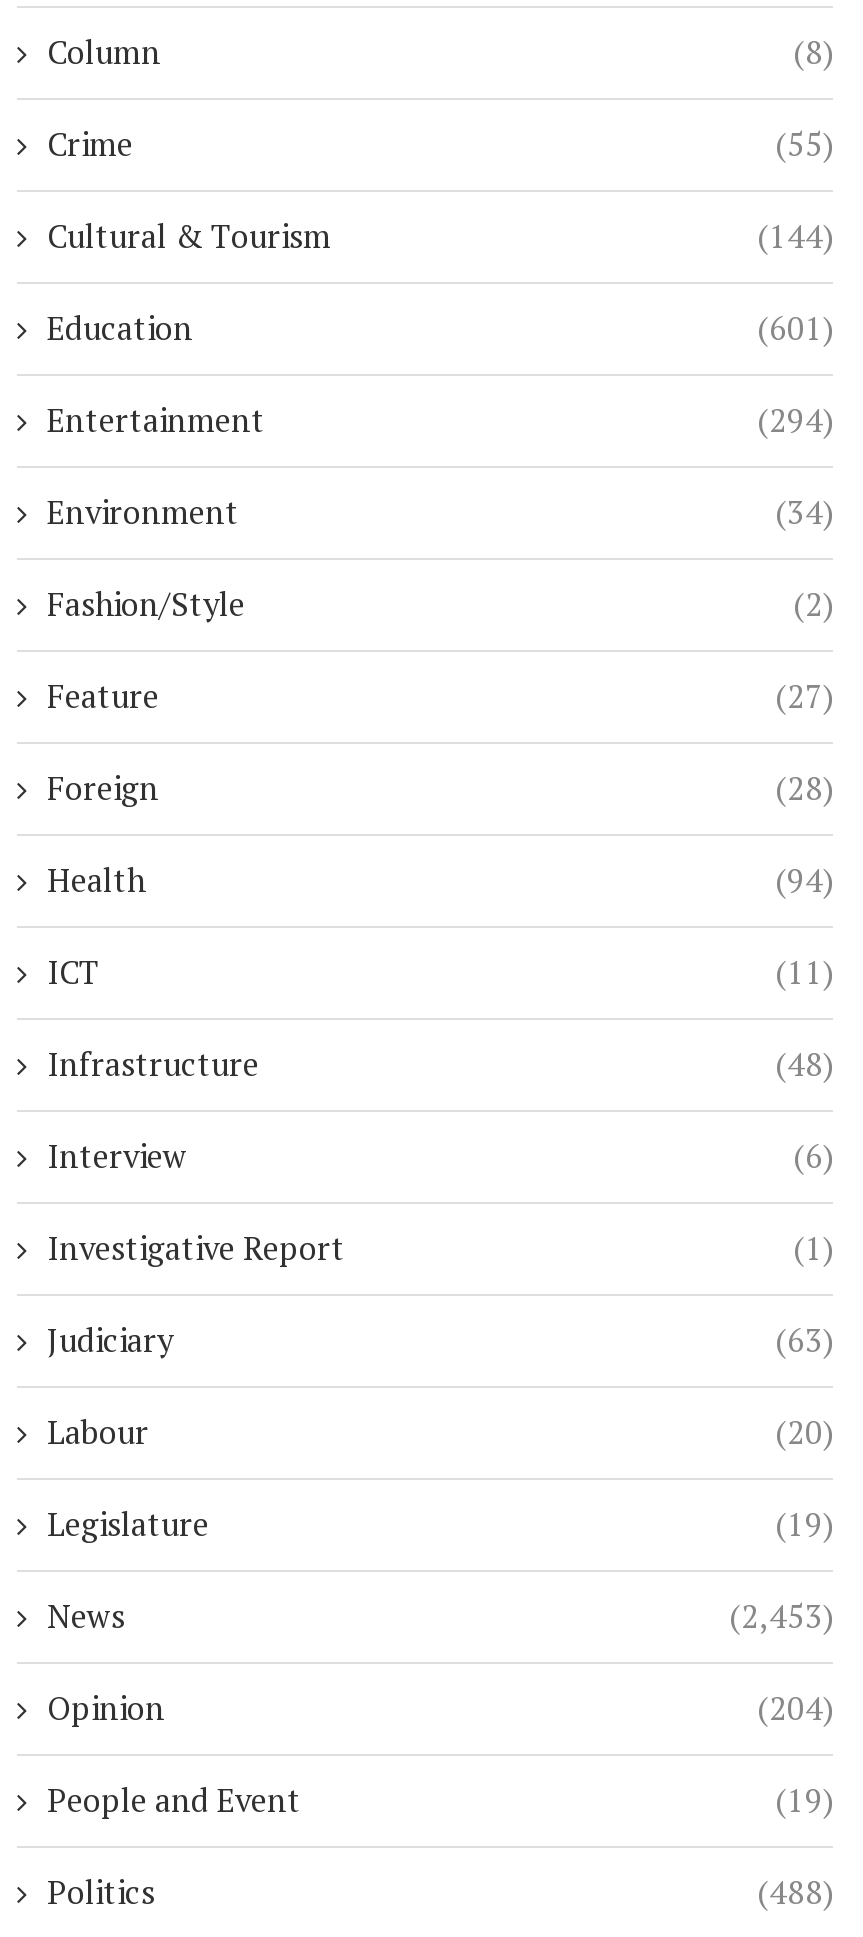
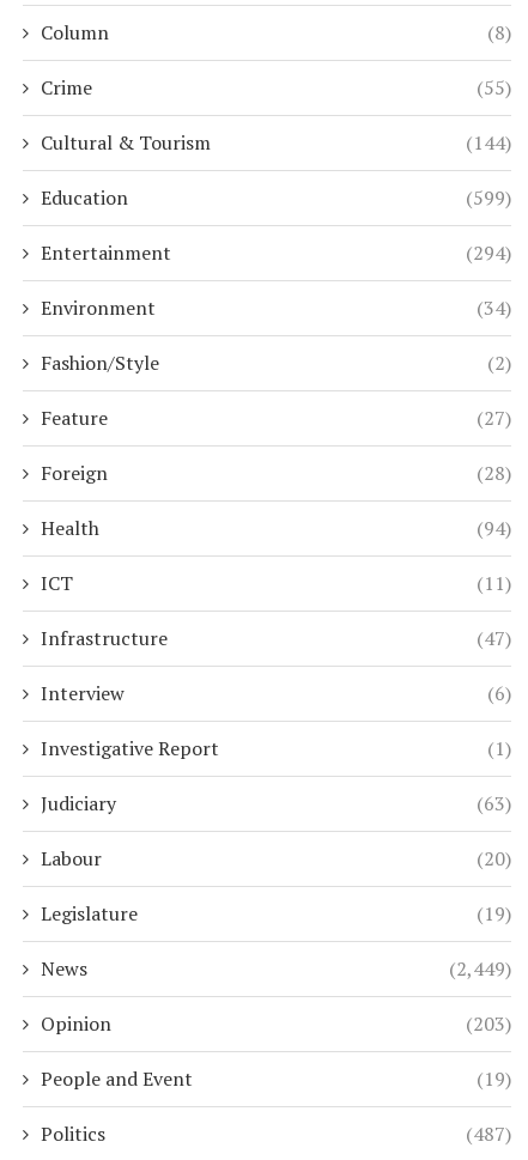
[757,305,833,349] (601) -> [466,184,511,210] (599)
[775,1041,833,1085] (48) -> [477,624,511,651] (47)
[729,1593,833,1637] (2,453) -> [449,955,511,981] (2,449)
[757,1685,833,1729] (204) -> [466,1010,511,1036] (203)
[757,1869,833,1913] (488) -> [466,1120,511,1146] (487)

